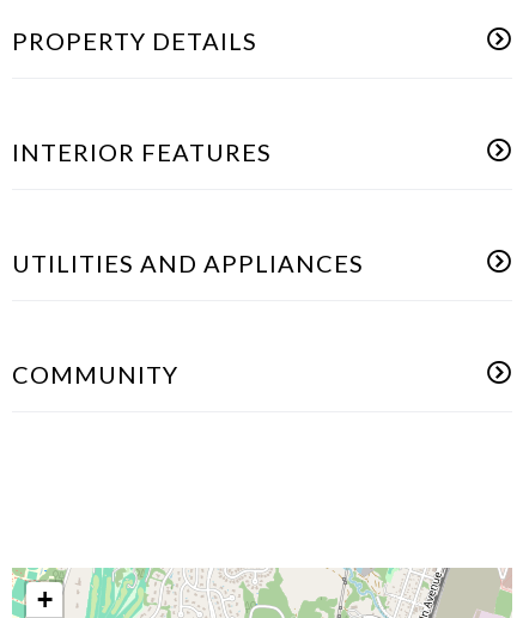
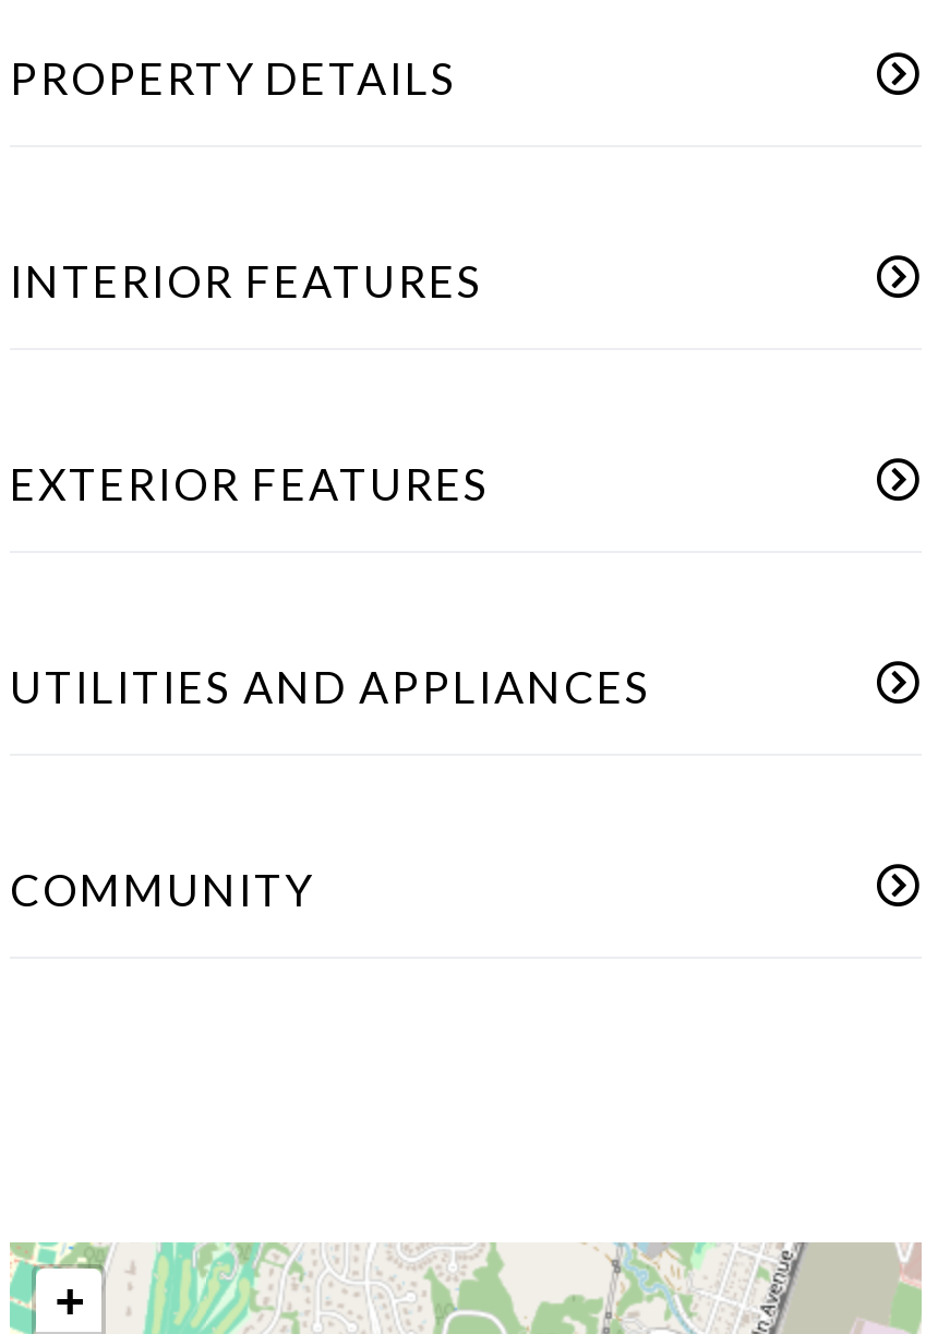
none -> [10,458,490,510] EXTERIOR FEATURES

